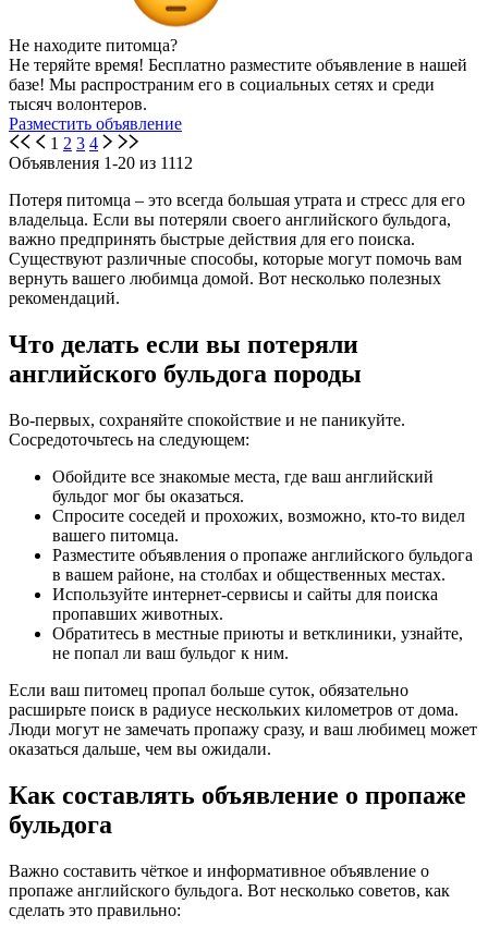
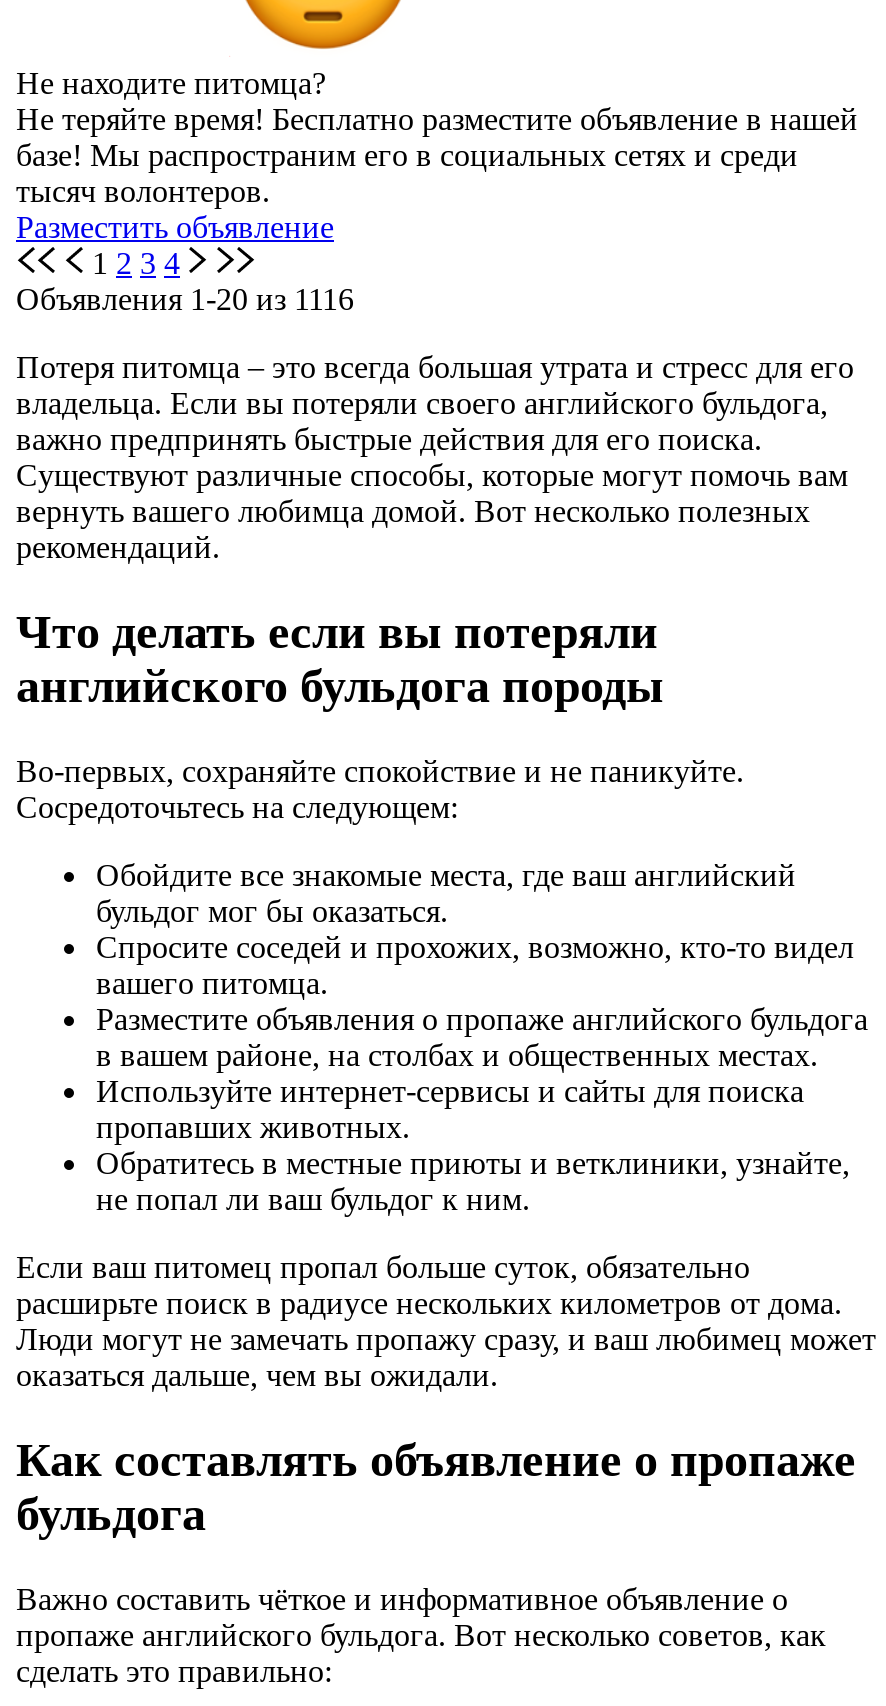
[9,154,193,172] Объявления 1-20 из 1112 -> [16,282,354,316] Объявления 1-20 из 1116

